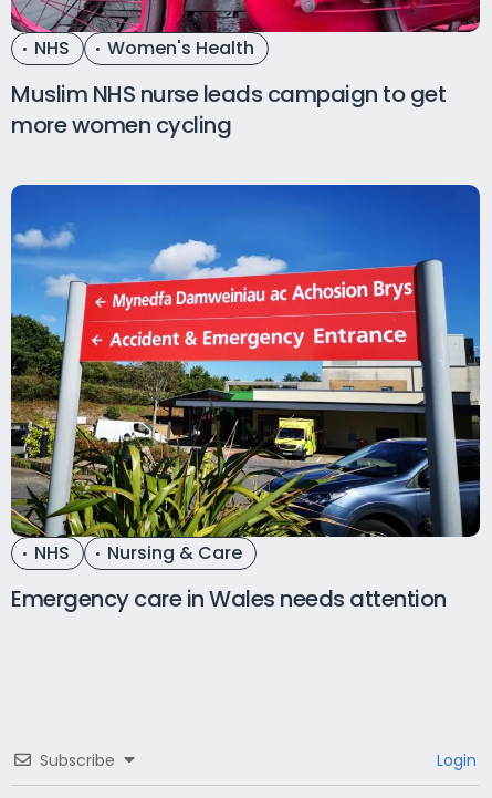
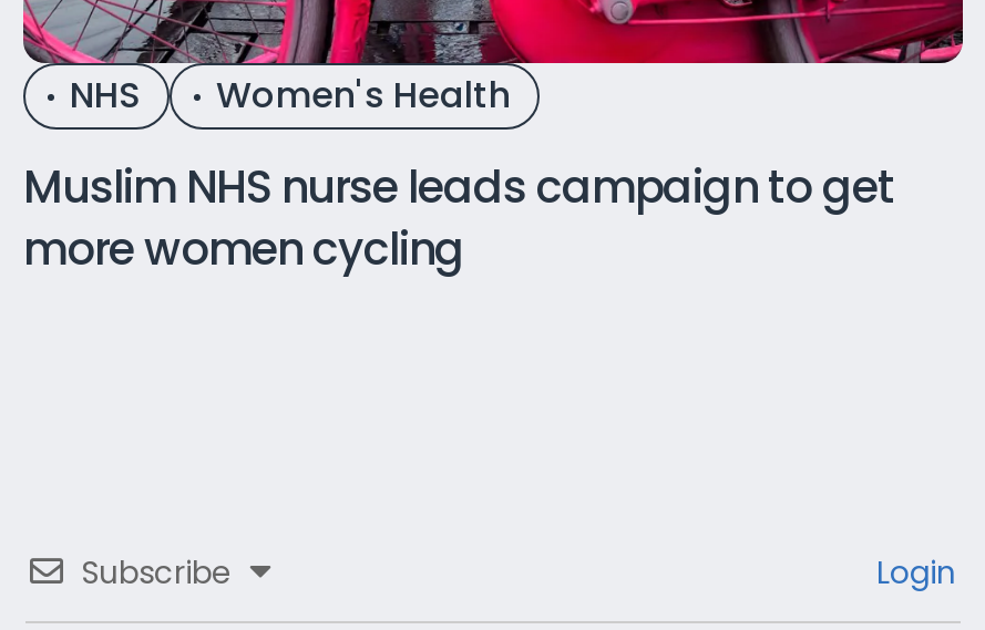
[10,184,481,614] [image] | NHS | Nursing & Care | Emergency care in Wales needs attention -> none

